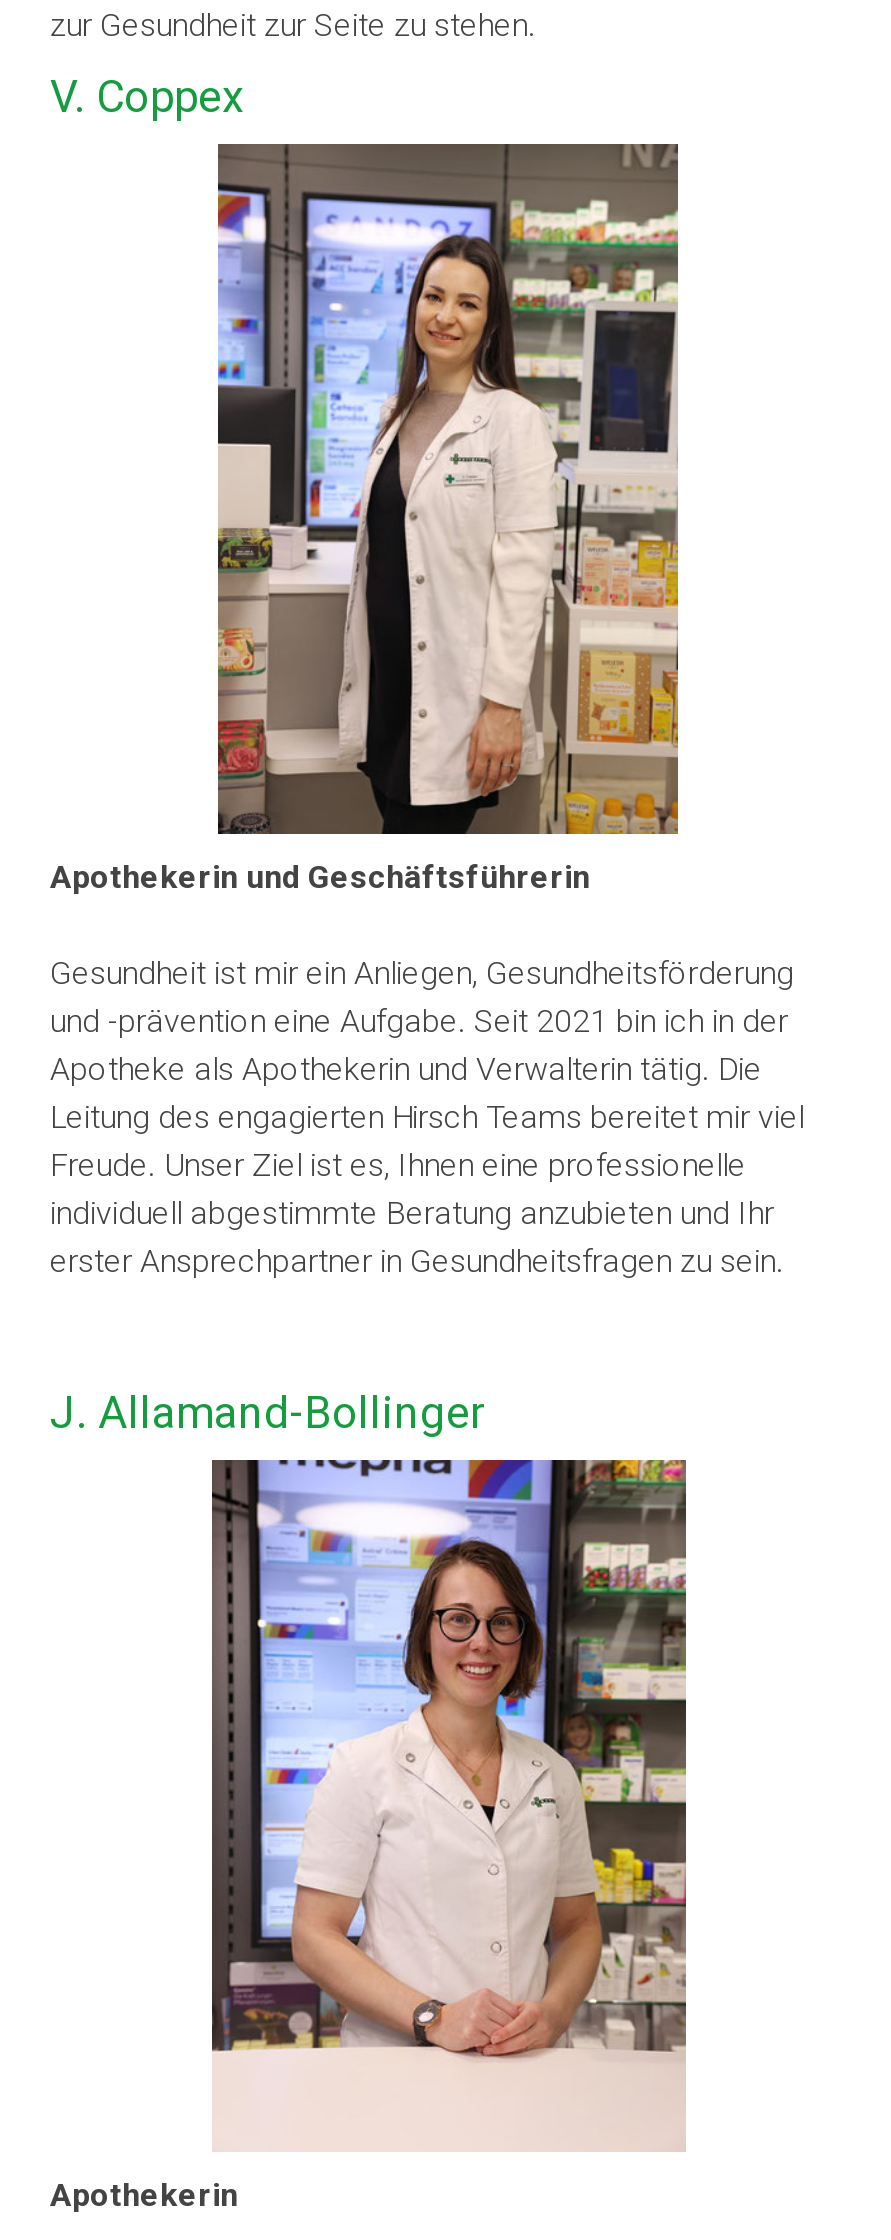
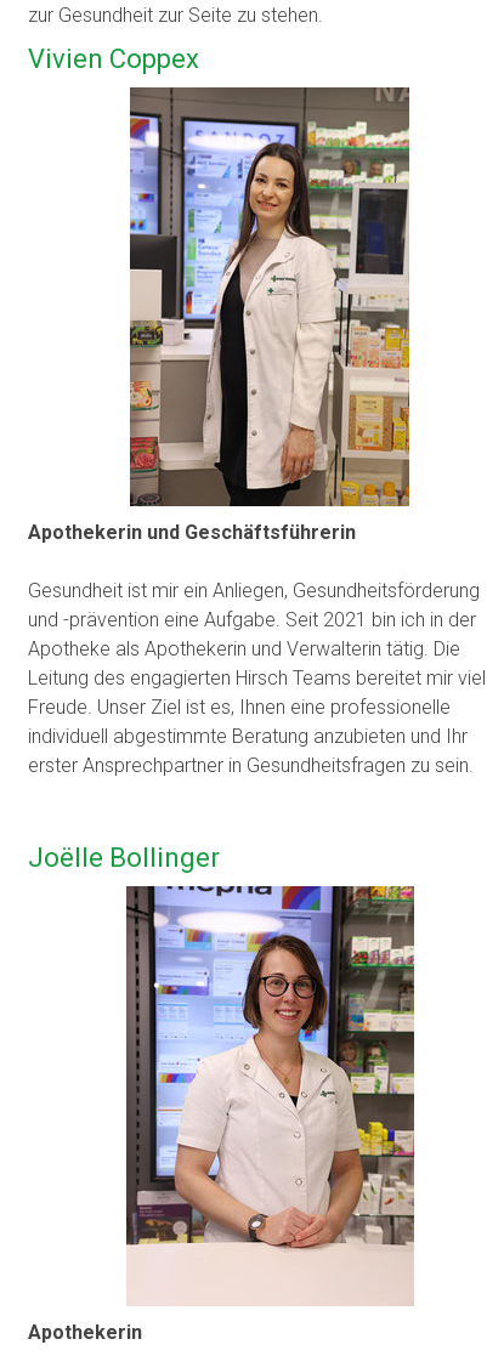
[50,72,244,122] V. Coppex -> [28,44,199,74] Vivien Coppex
[50,1388,486,1438] J. Allamand-Bollinger -> [28,842,220,873] Joëlle Bollinger

